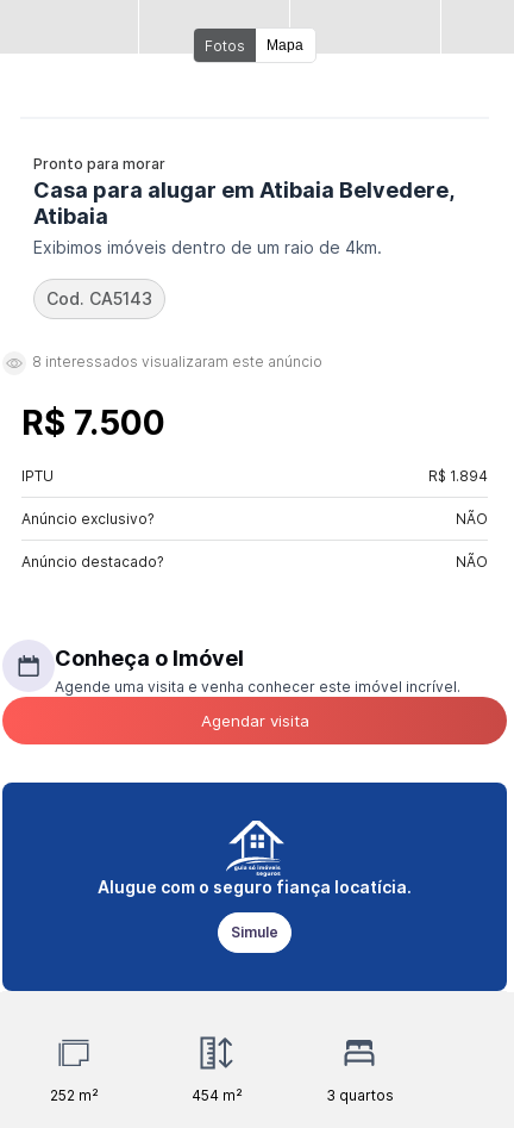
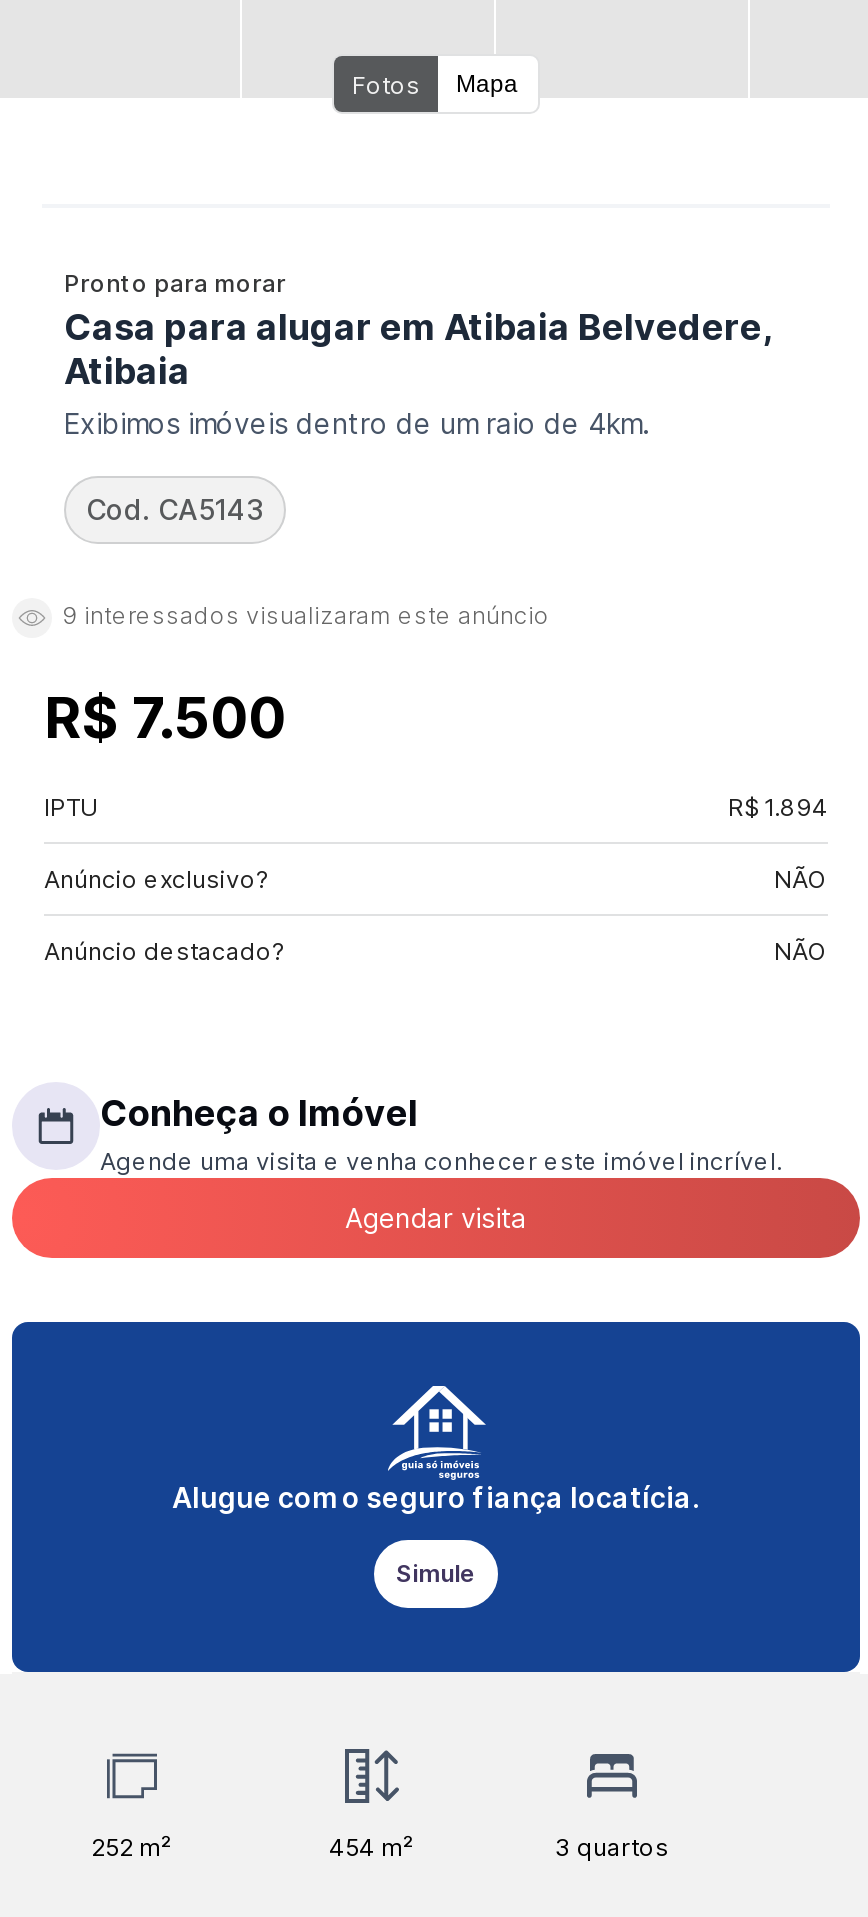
[32,353,322,370] 8 interessados visualizaram este anúncio -> [62,600,550,630] 9 interessados visualizaram este anúncio

